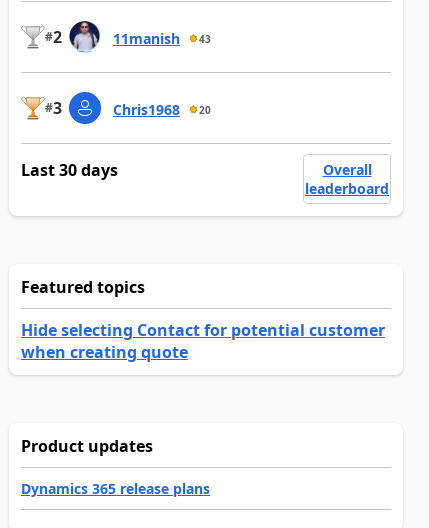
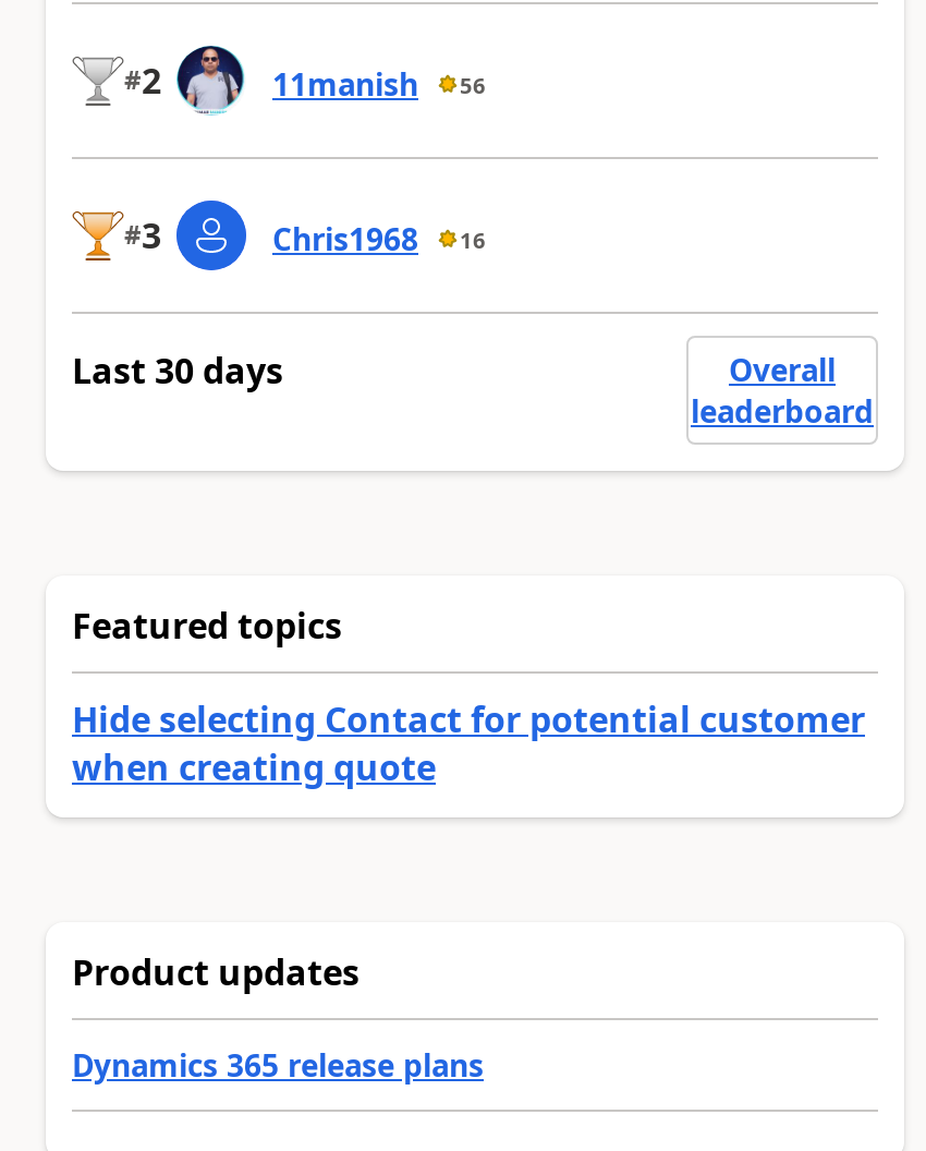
[113,29,211,48] 11manish 43 -> [272,64,486,105] 11manish 56
[113,100,211,119] Chris1968 20 -> [272,218,486,260] Chris1968 16

